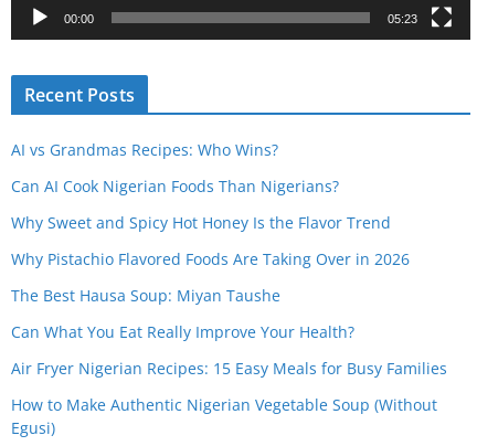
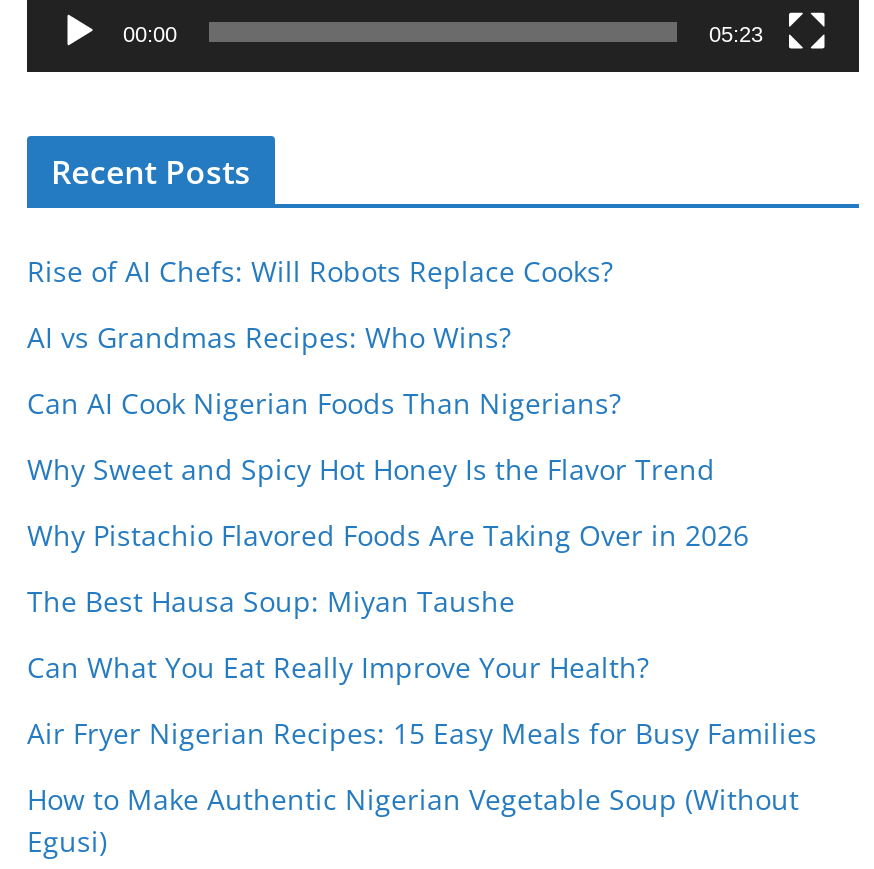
none -> [27,252,613,290] Rise of AI Chefs: Will Robots Replace Cooks?

